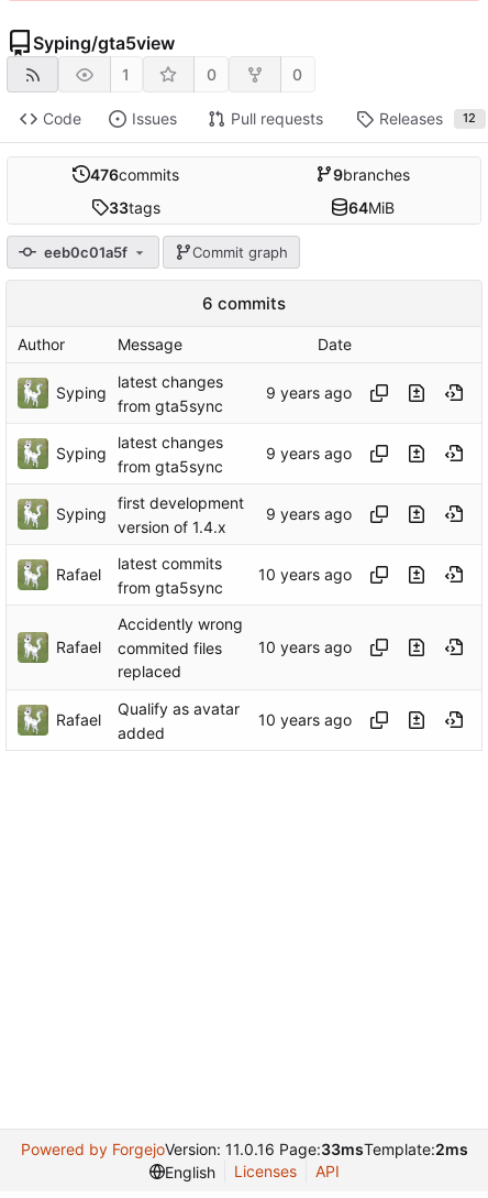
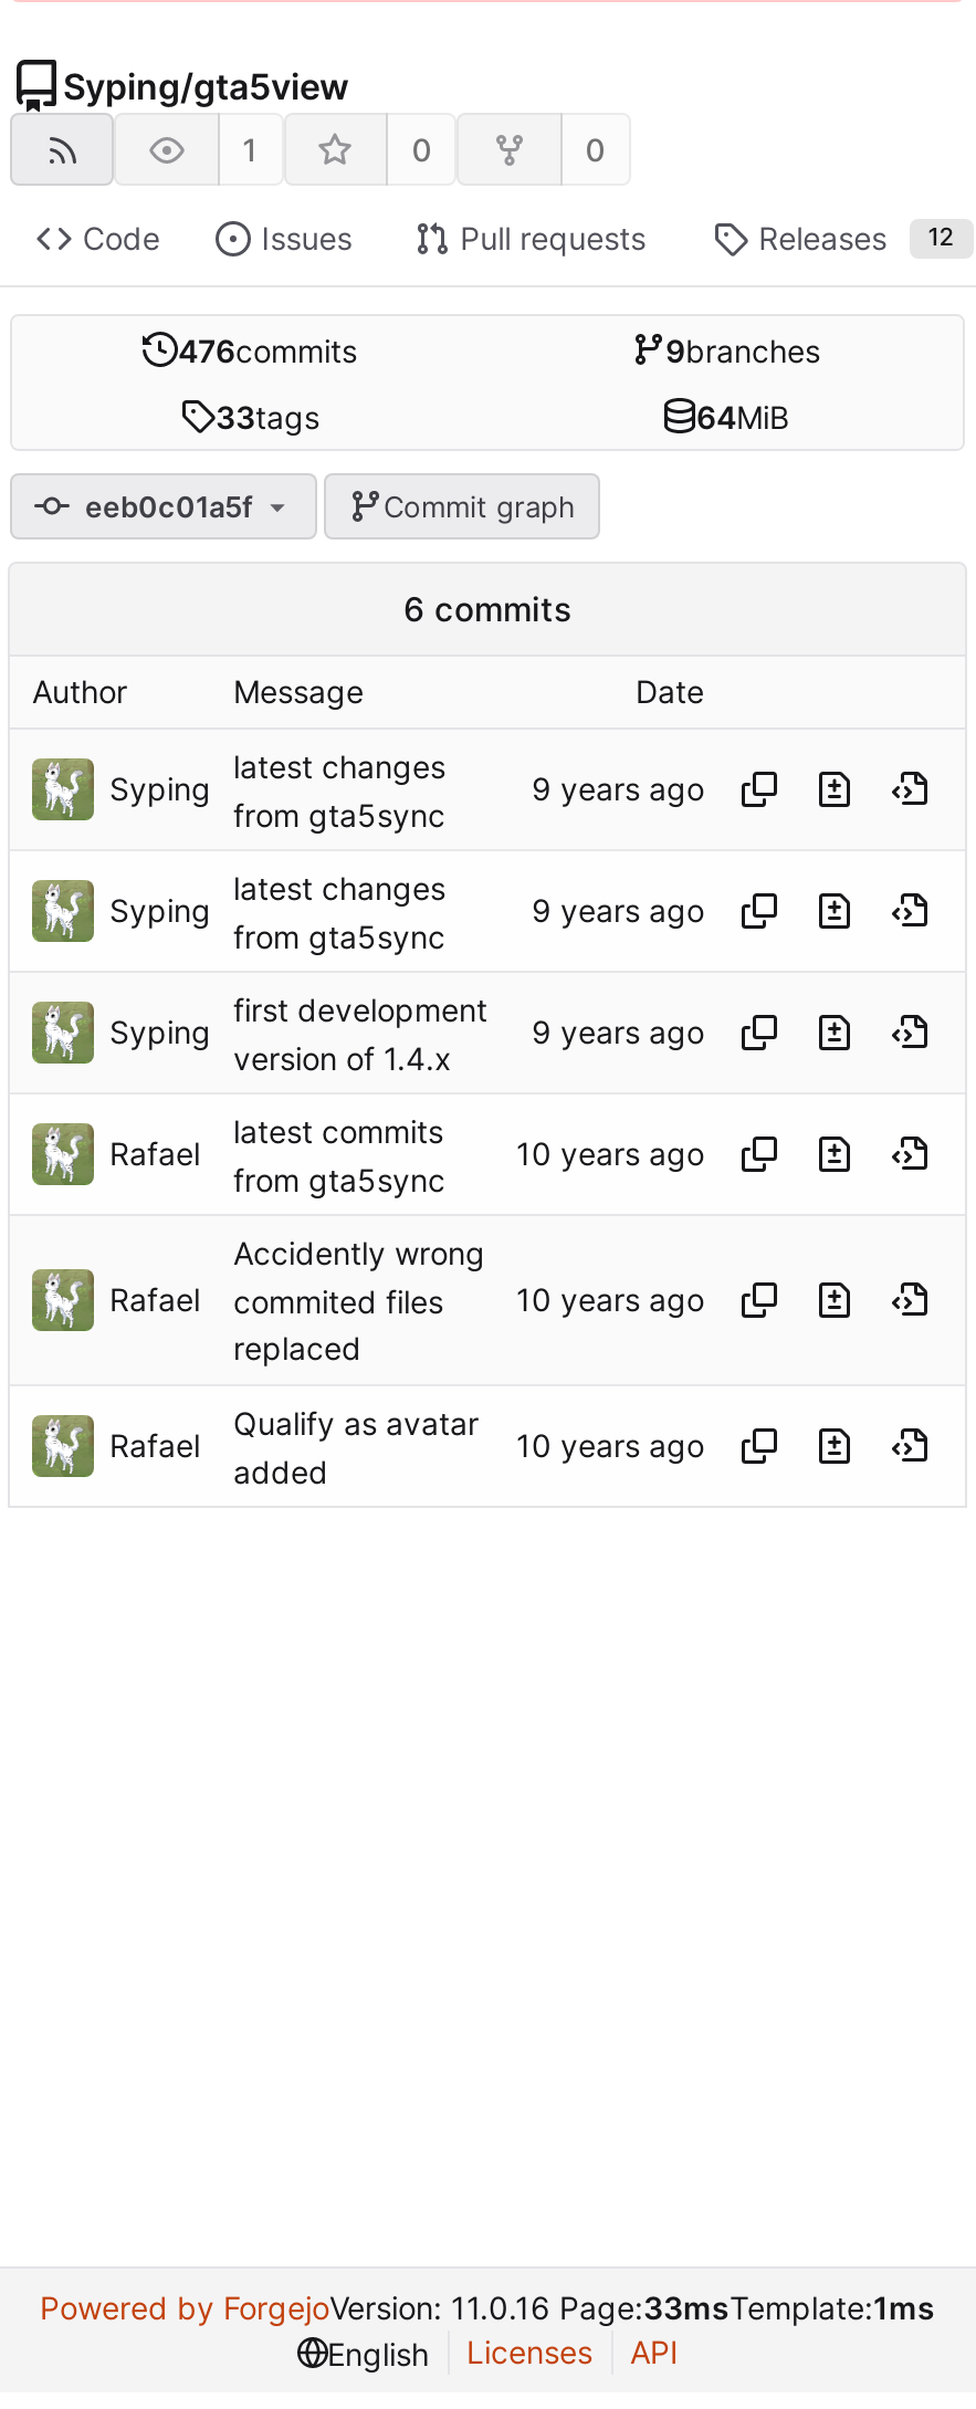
[20,1140,468,1158] Powered by ForgejoVersion: 11.0.16 Page:33msTemplate:2ms -> [40,2288,935,2326] Powered by ForgejoVersion: 11.0.16 Page:33msTemplate:1ms

